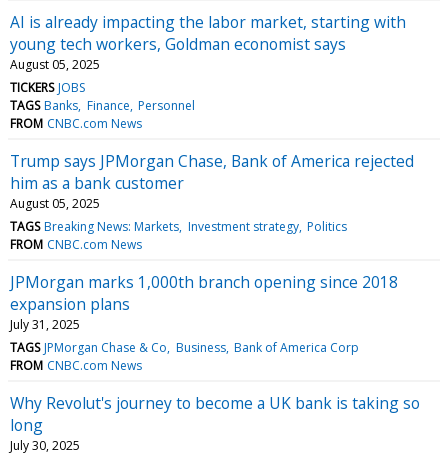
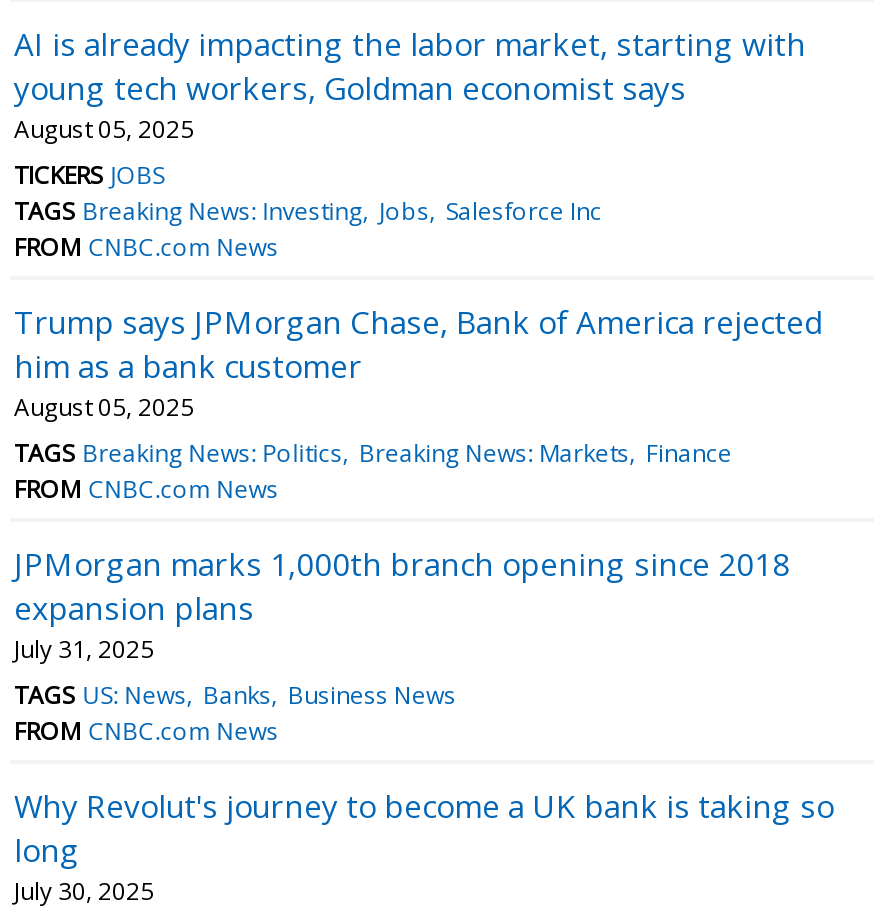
[10,97,195,114] TAGS Banks Finance Personnel -> [14,194,602,228] TAGS Breaking News: Investing Jobs Salesforce Inc
[10,218,347,235] TAGS Breaking News: Markets Investment strategy Politics -> [14,436,732,470] TAGS Breaking News: Politics Breaking News: Markets Finance
[10,339,359,356] TAGS JPMorgan Chase & Co Business Bank of America Corp -> [14,678,456,712] TAGS US: News Banks Business News

